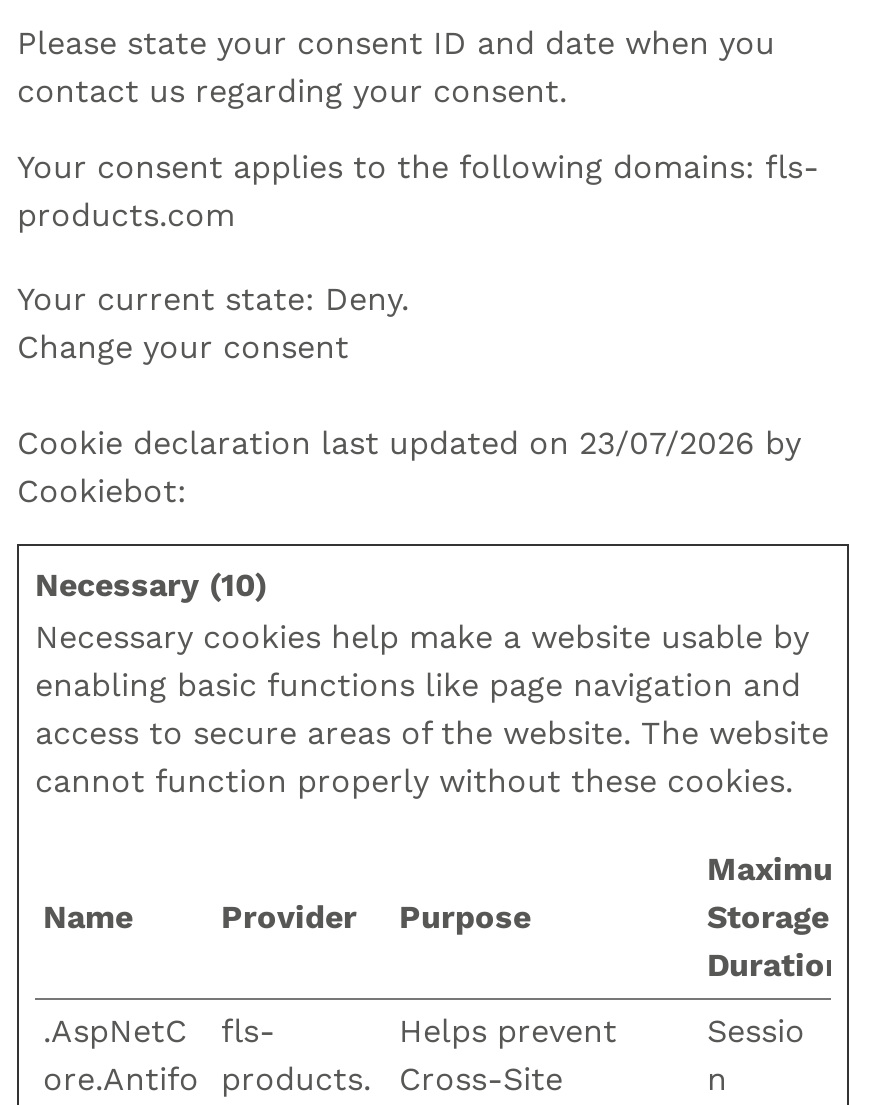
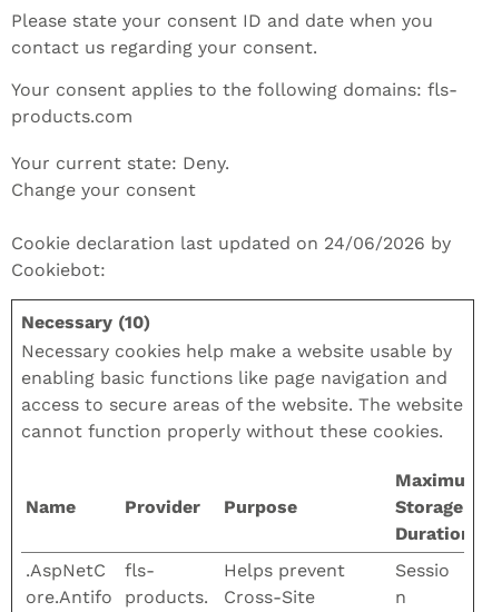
[17,424,801,462] Cookie declaration last updated on 23/07/2026 by -> [11,233,451,254] Cookie declaration last updated on 24/06/2026 by

